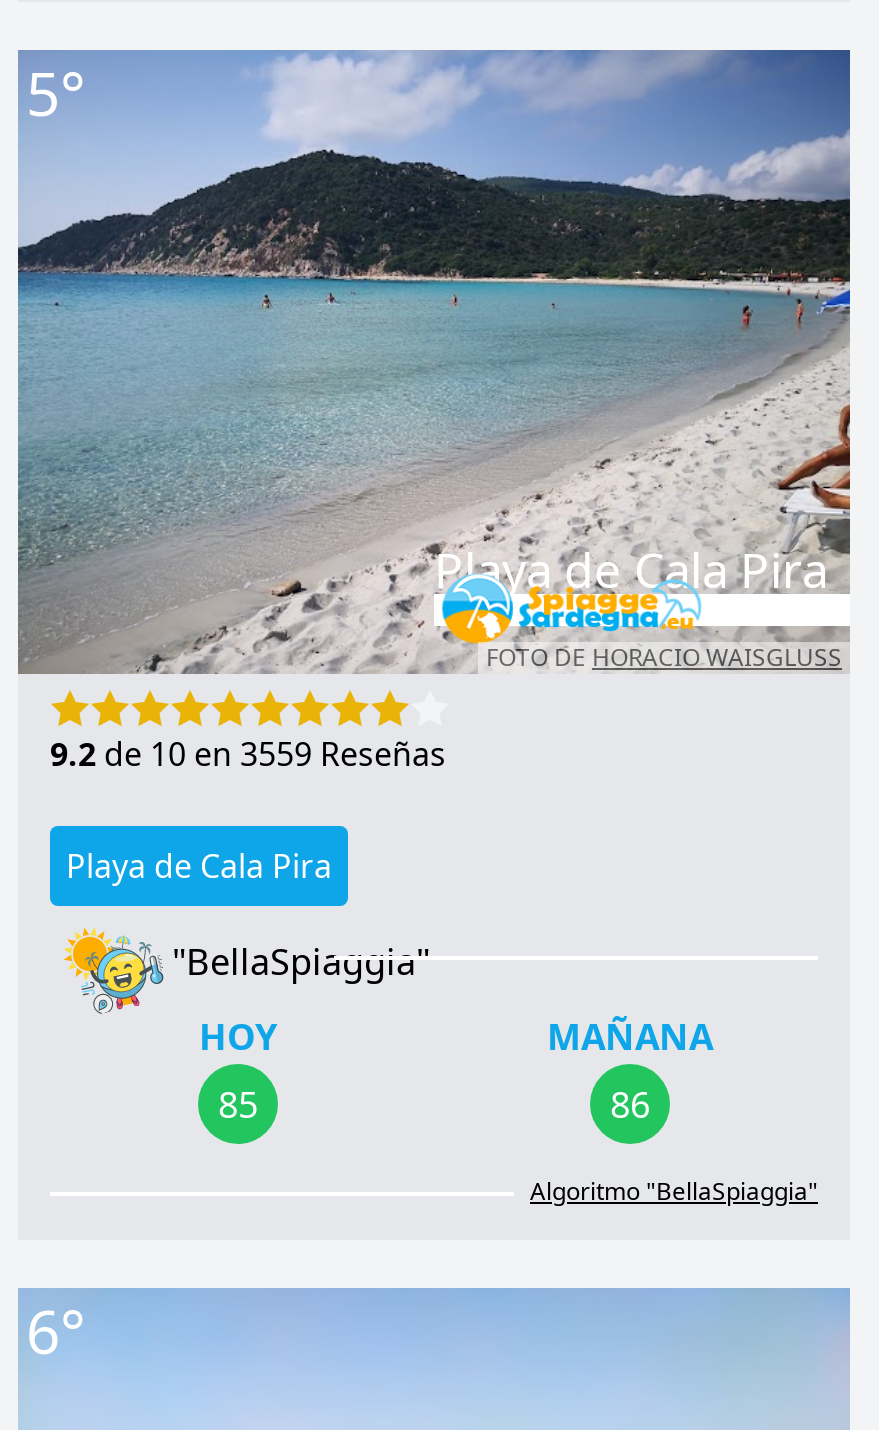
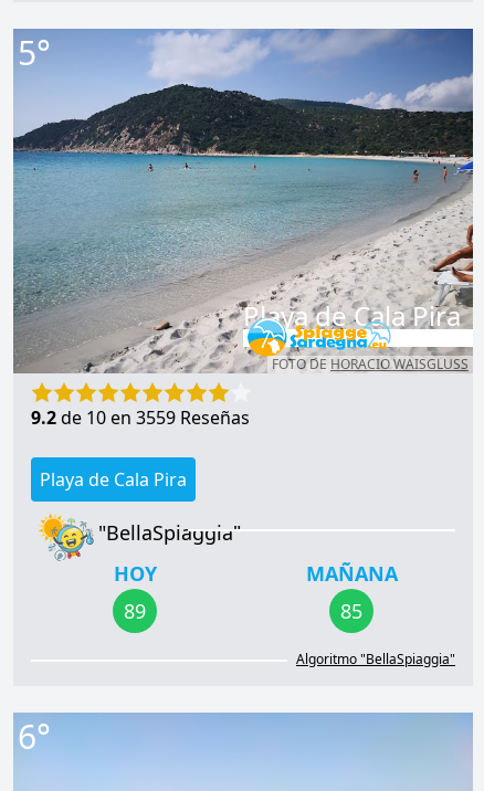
[218,1080,258,1128] 85 -> [124,598,146,624] 89
[610,1080,650,1128] 86 -> [340,598,362,624] 85

